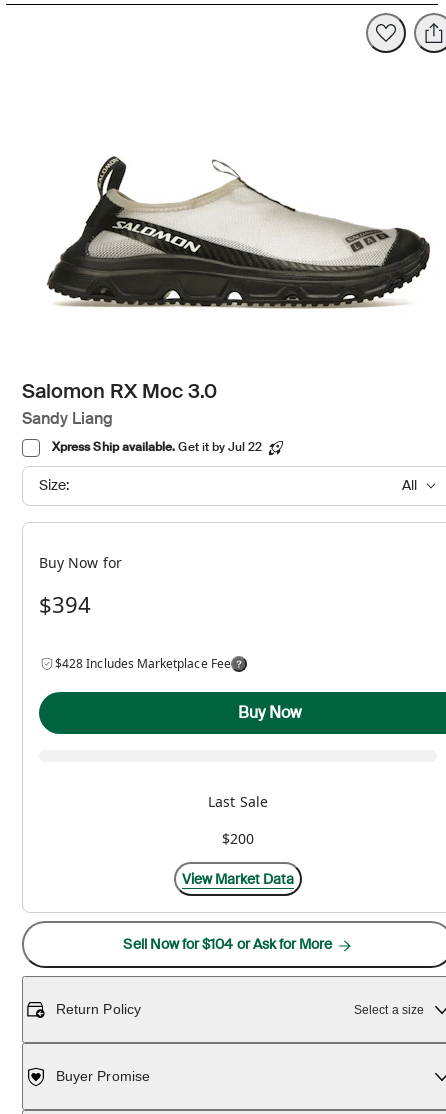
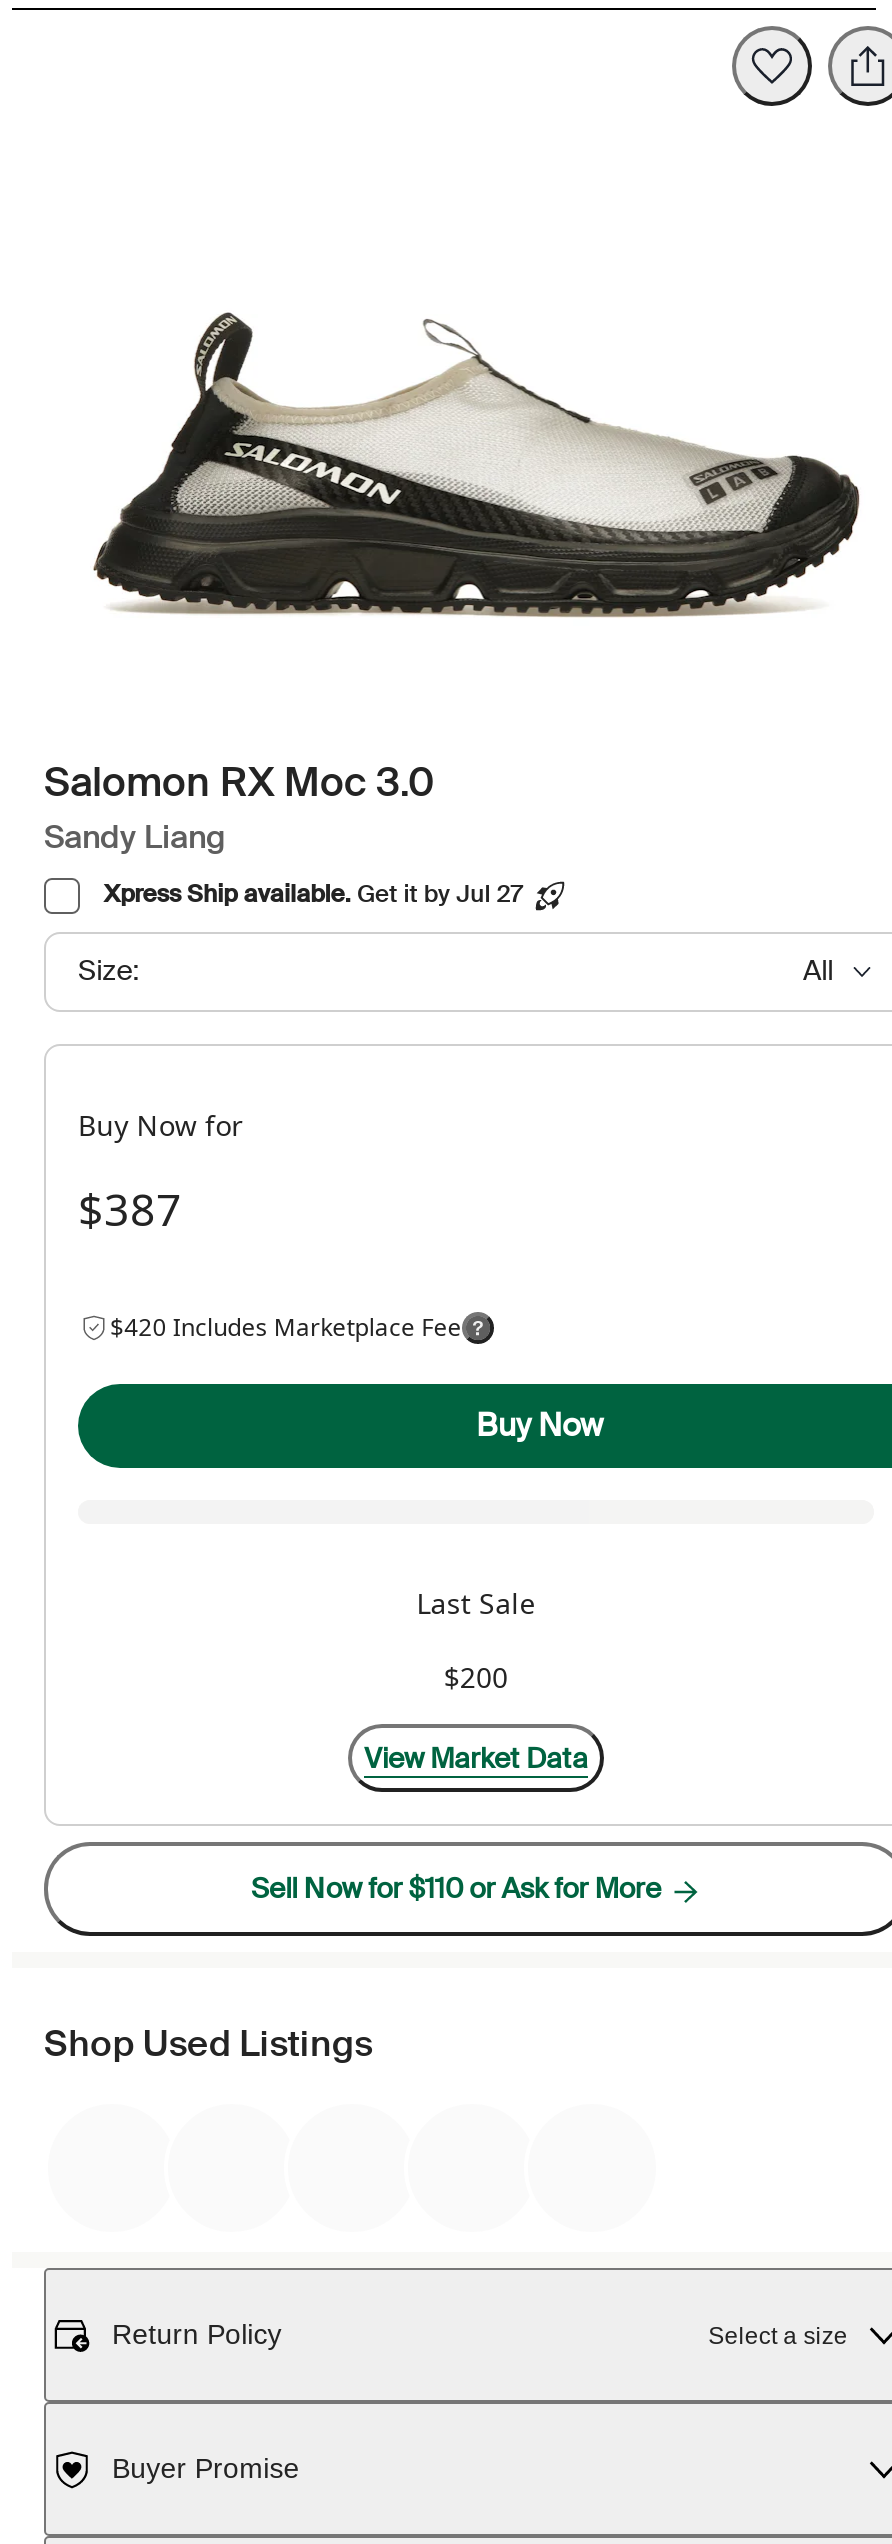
[52,439,262,455] Xpress Ship available. Get it by Jul 22 -> [104,878,523,910] Xpress Ship available. Get it by Jul 27
[39,589,91,619] $394 -> [78,1178,182,1238] $387
[55,655,231,672] $428 Includes Marketplace Fee -> [110,1311,462,1345] $420 Includes Marketplace Fee
[123,935,332,953] Sell Now for $104 or Ask for More -> [44,1871,661,2069] Sell Now for $110 or Ask for More | Shop Used Listings

